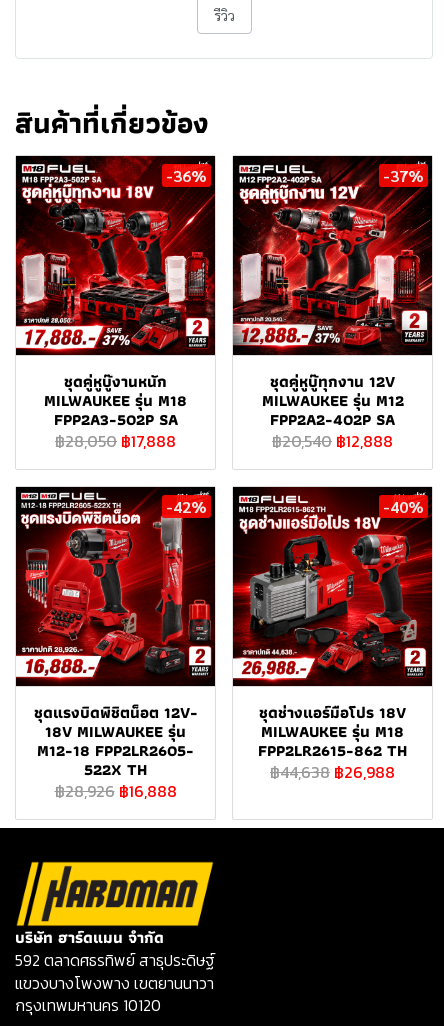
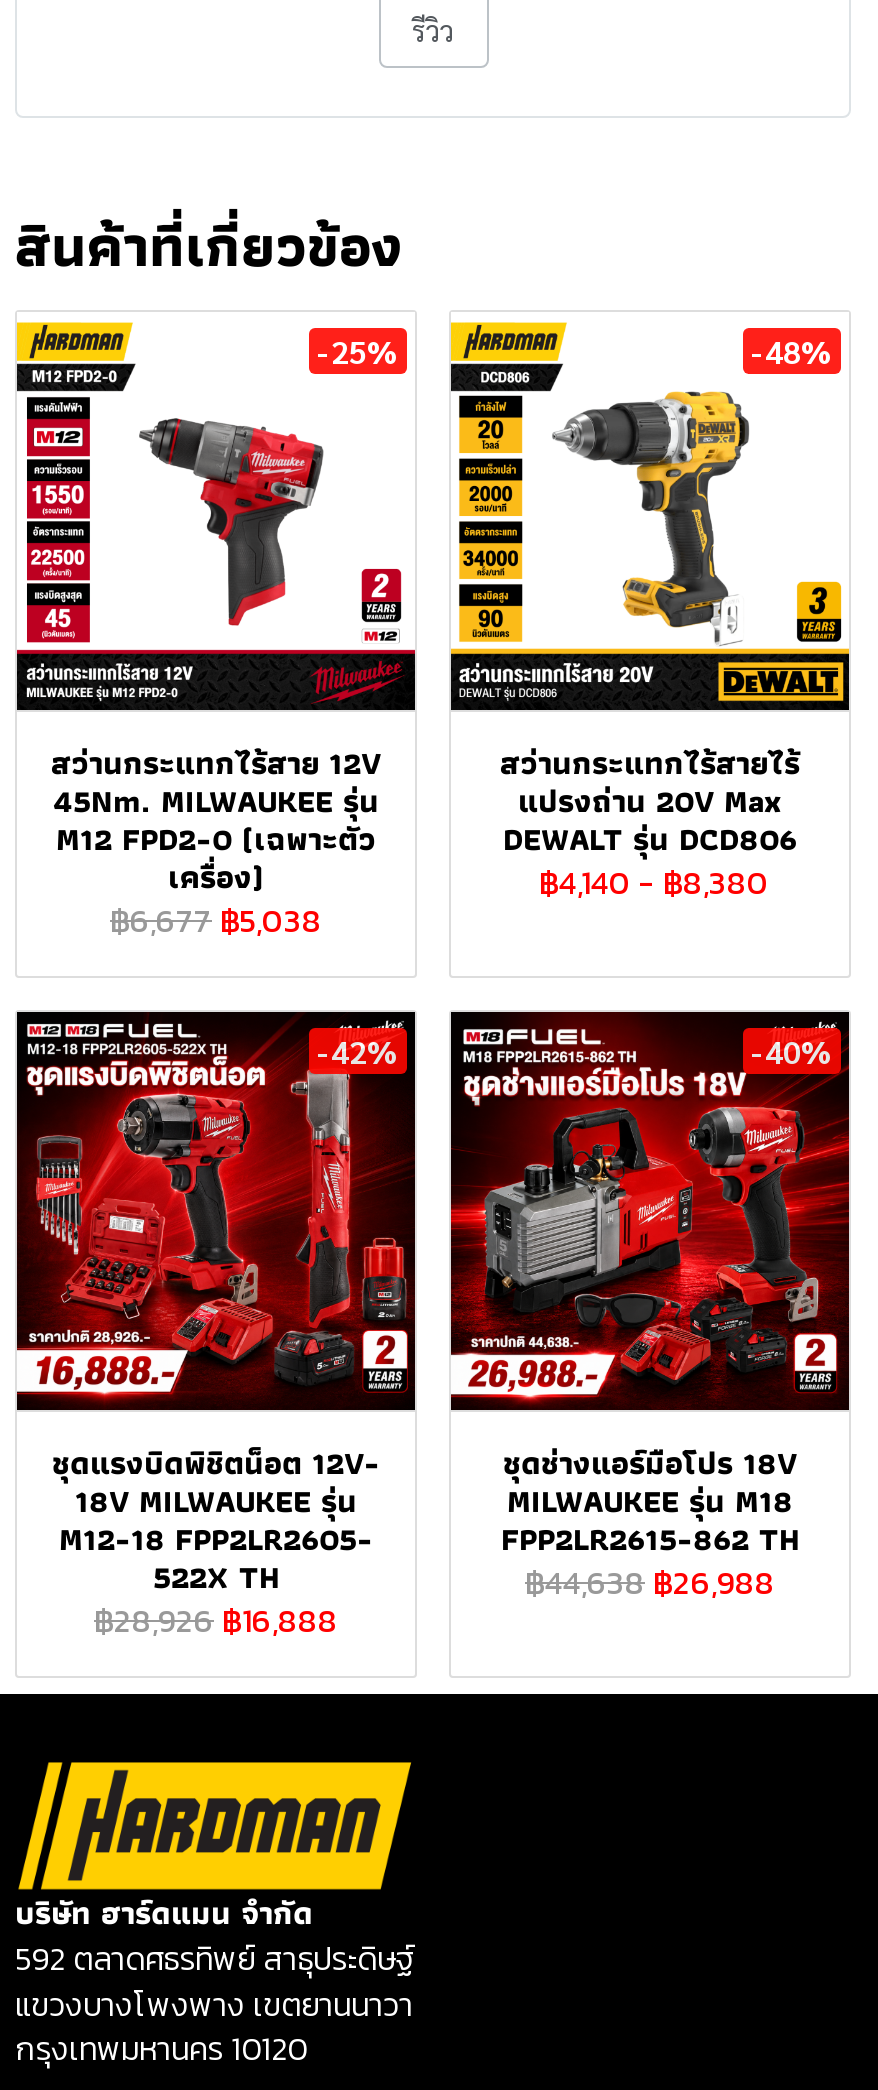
[15,155,216,351] [image] | -36% -> [15,320,417,710] [image] | -25%
[232,155,433,351] [image] | -37% -> [449,320,851,710] [image] | -48%
[44,369,187,453] ชุดคู่หูบู๊งานหนัก | MILWAUKEE รุ่น M18 | FPP2A3-502P SA | ฿28,050 ฿17,888 -> [51,738,381,944] สว่านกระแทกไร้สาย 12V | 45Nm. MILWAUKEE รุ่น | M12 FPD2-0 (เฉพาะตัว | เครื่อง) | ฿6,677 ฿5,038
[261,369,403,453] ชุดคู่หูบู๊ทุกงาน 12V | MILWAUKEE รุ่น M12 | FPP2A2-402P SA | ฿20,540 ฿12,888 -> [500,738,800,906] สว่านกระแทกไร้สายไร้ | แปรงถ่าน 20V Max | DEWALT รุ่น DCD806 | ฿4,140 - ฿8,380

